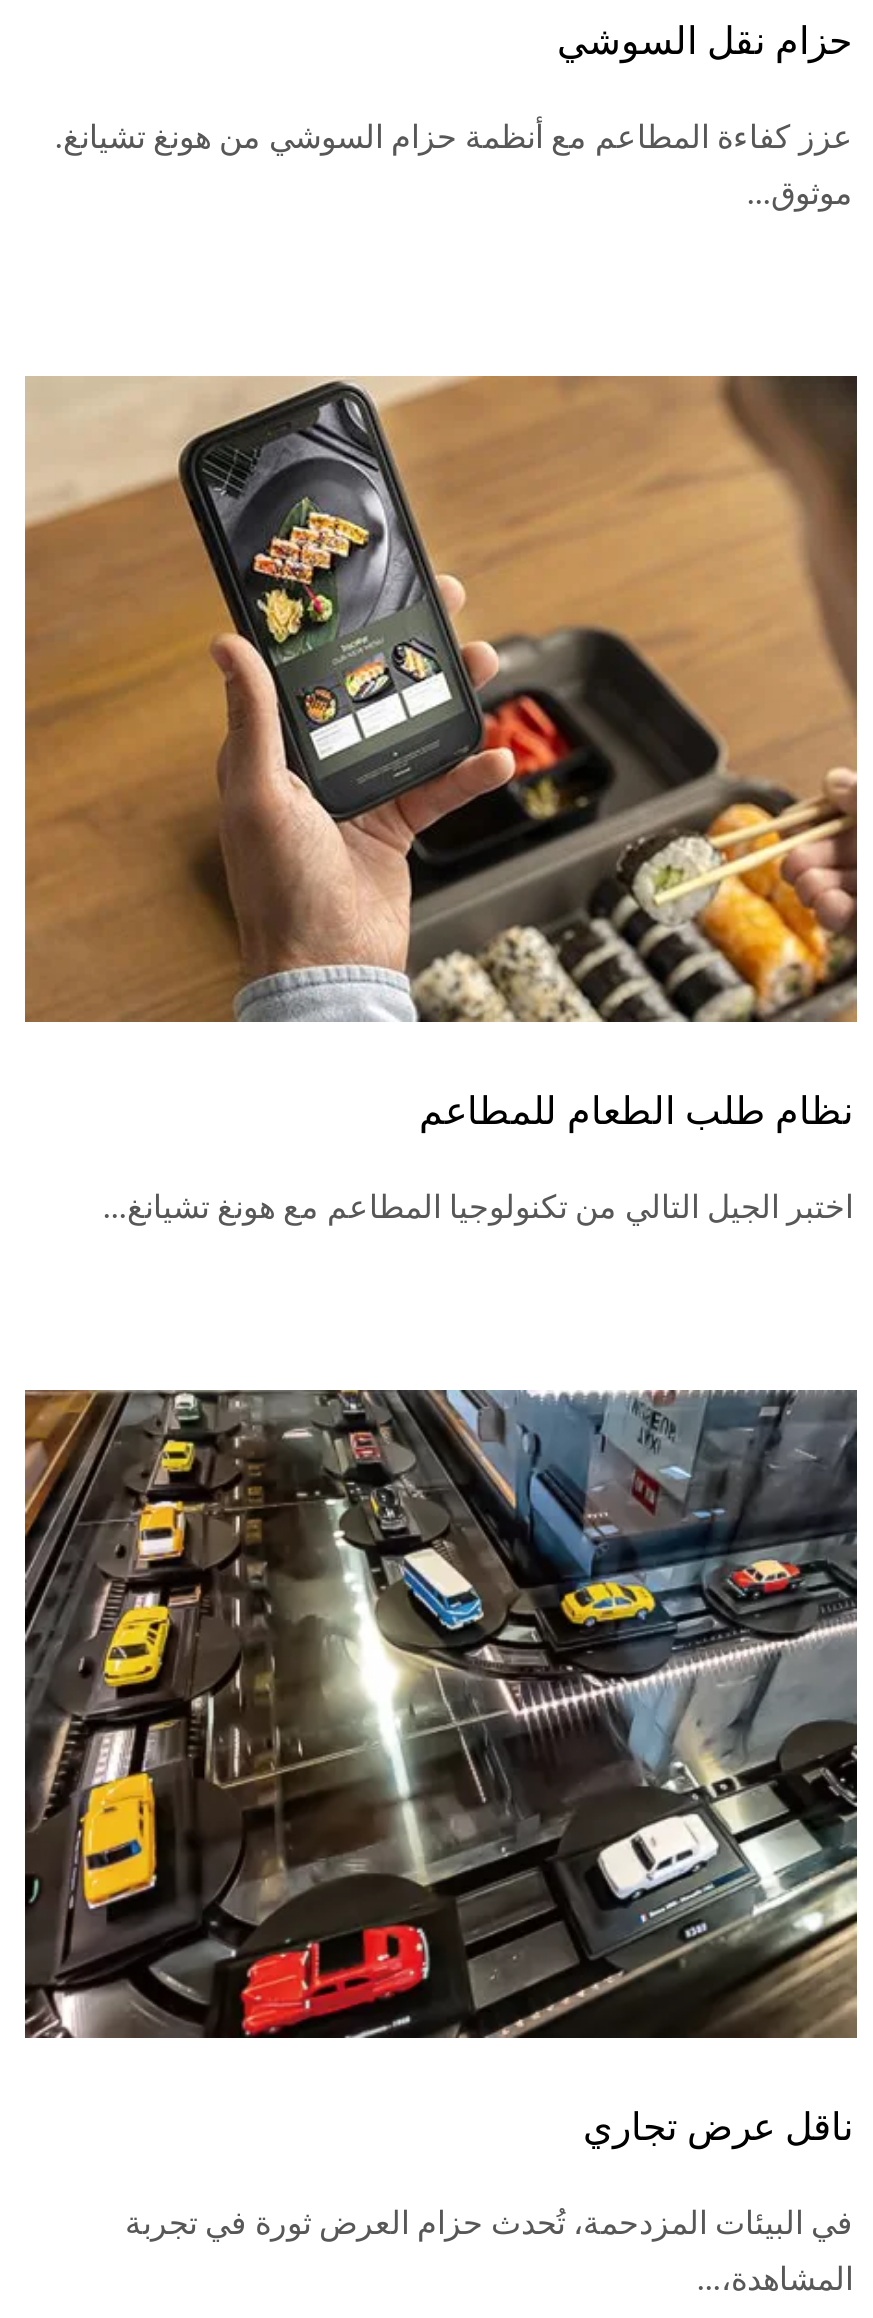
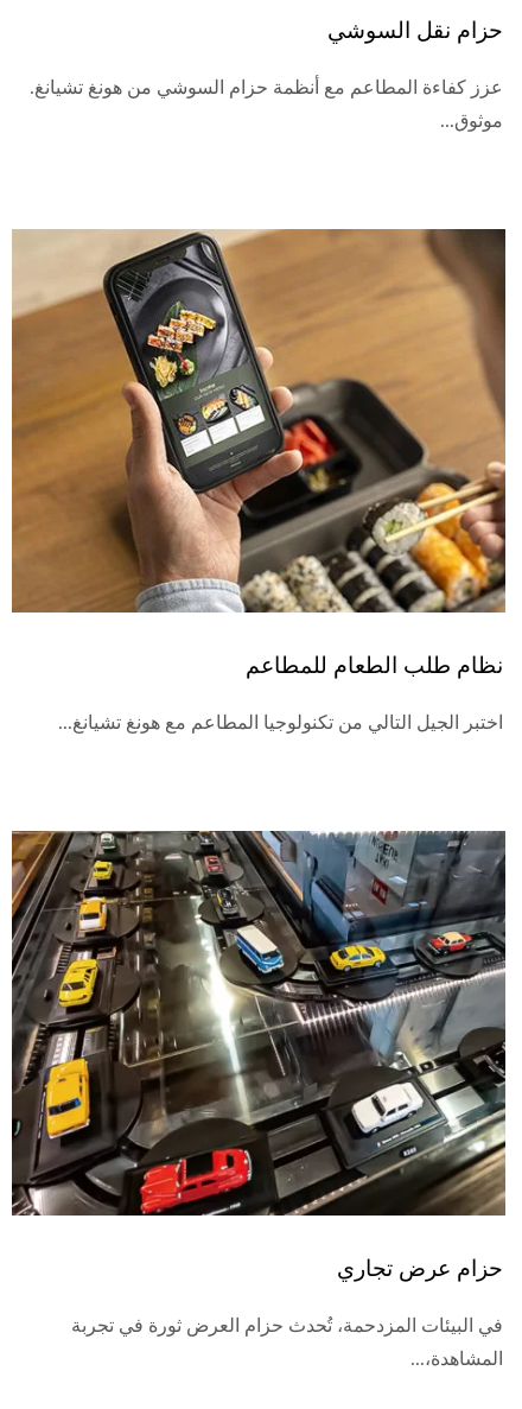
[583,2100,853,2152] ناقل عرض تجاري -> [337,1252,503,1283] حزام عرض تجاري

